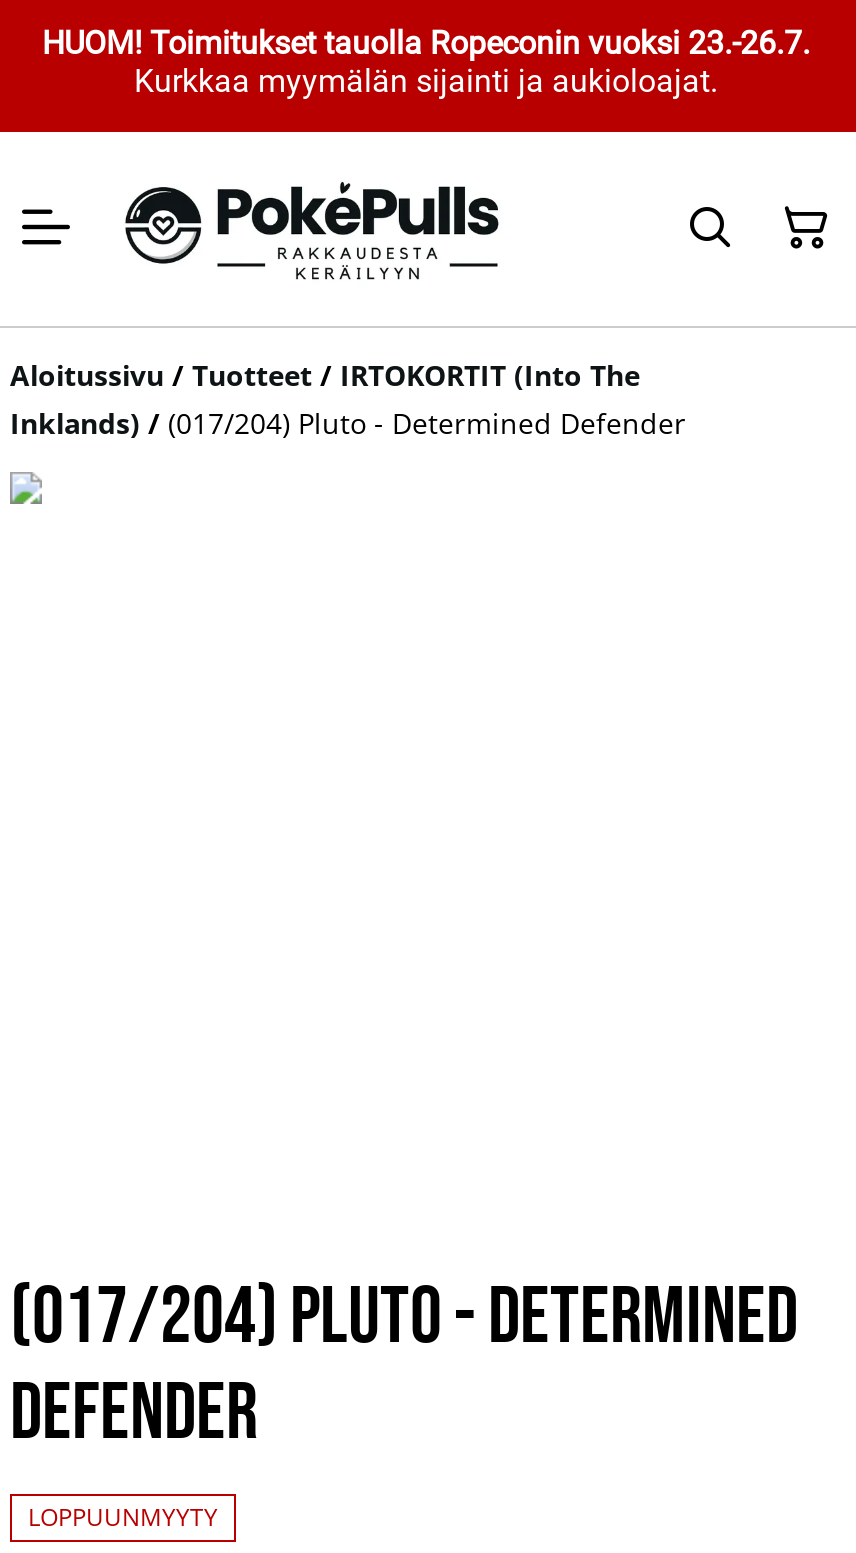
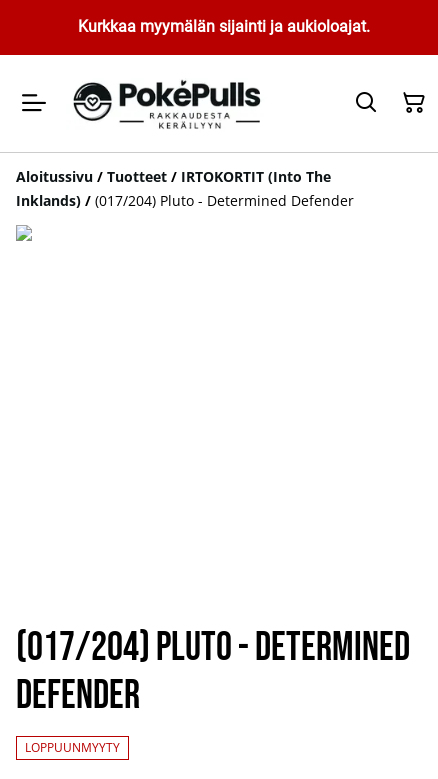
[42,24,810,62] HUOM! Toimitukset tauolla Ropeconin vuoksi 23.-26.7. -> none

